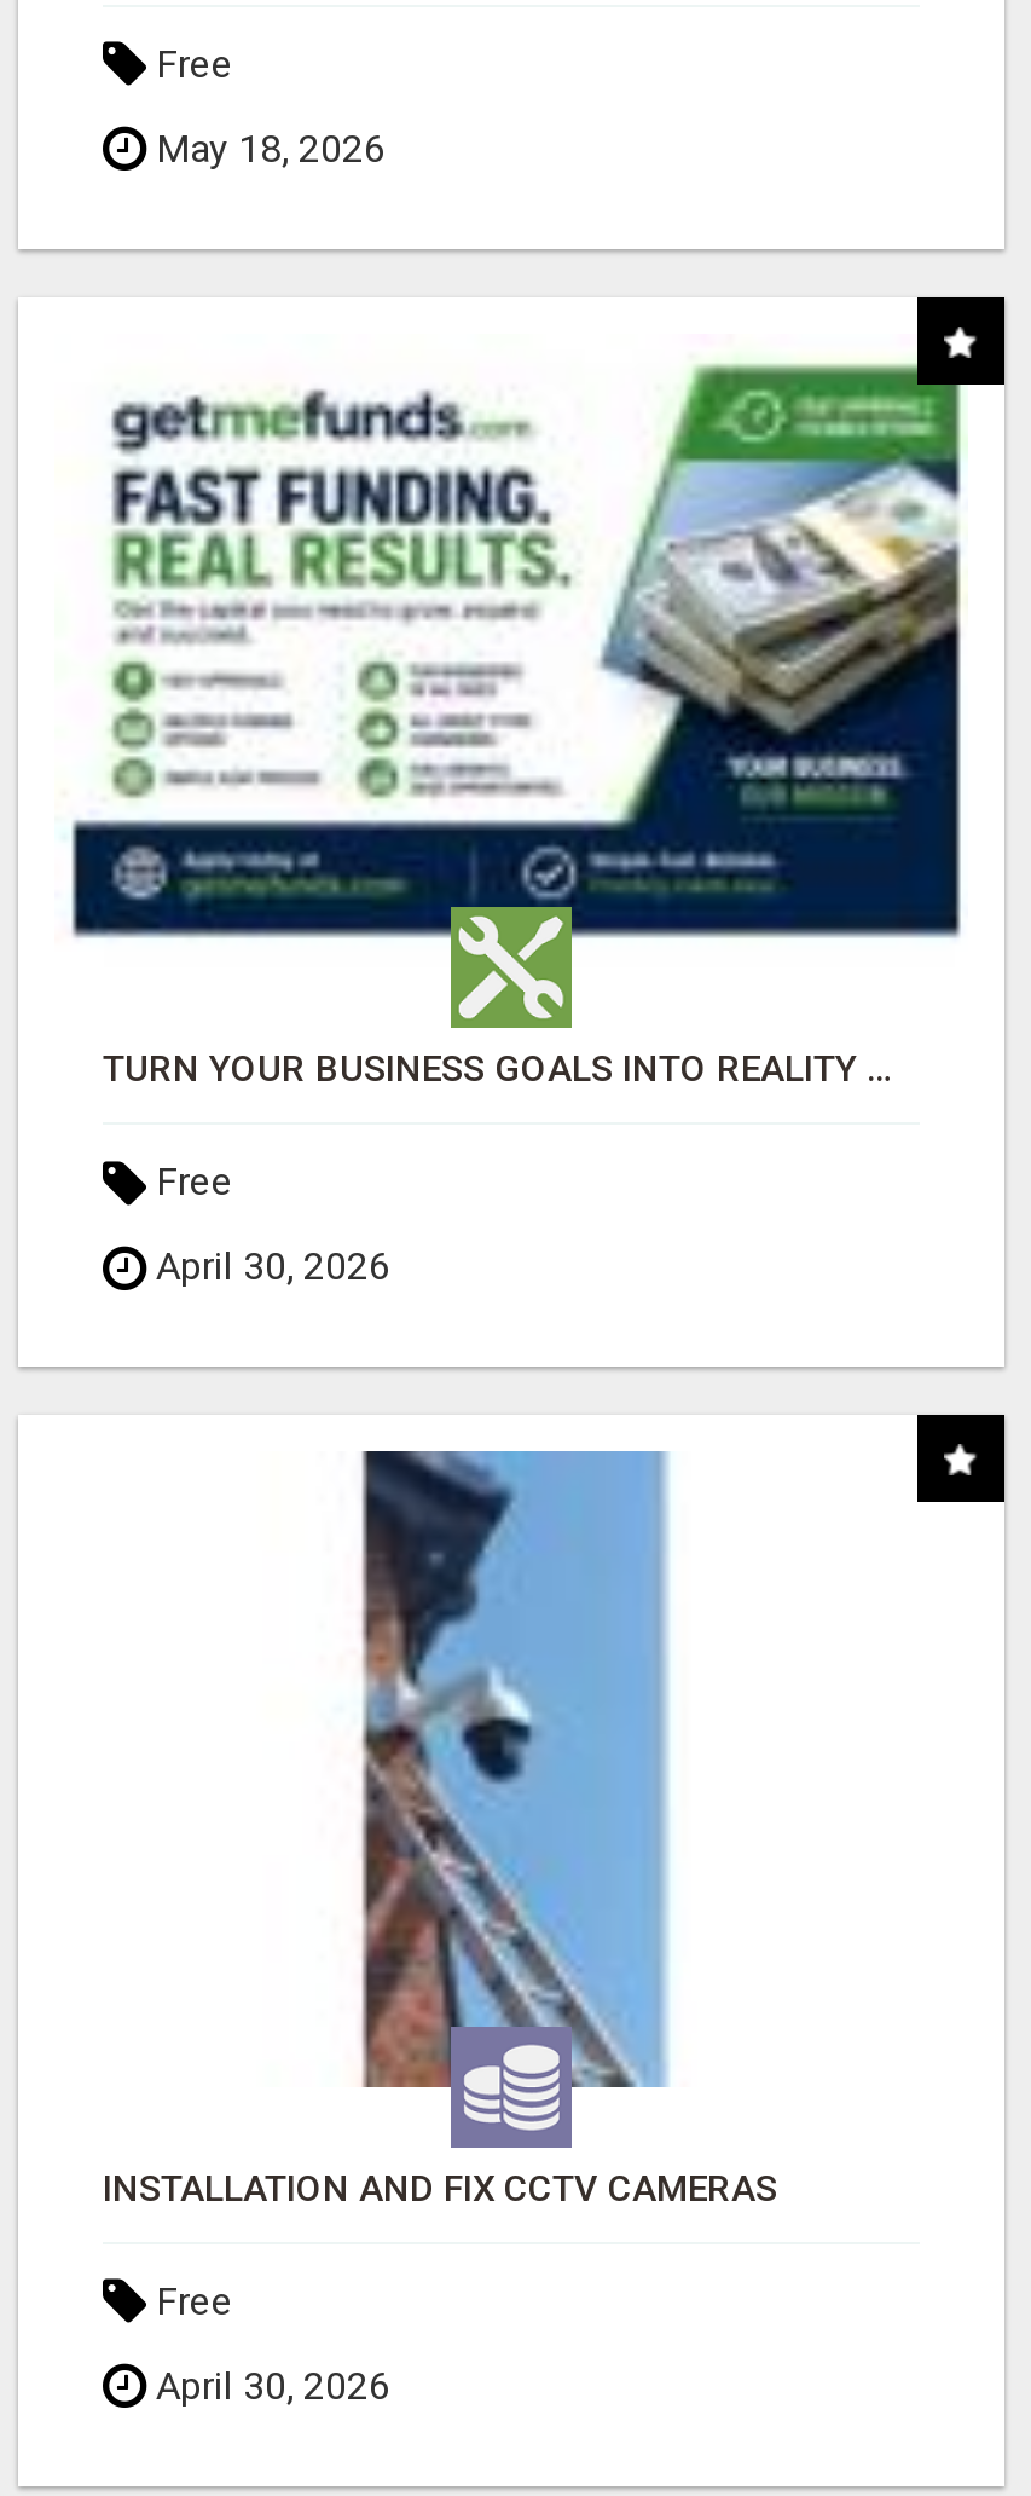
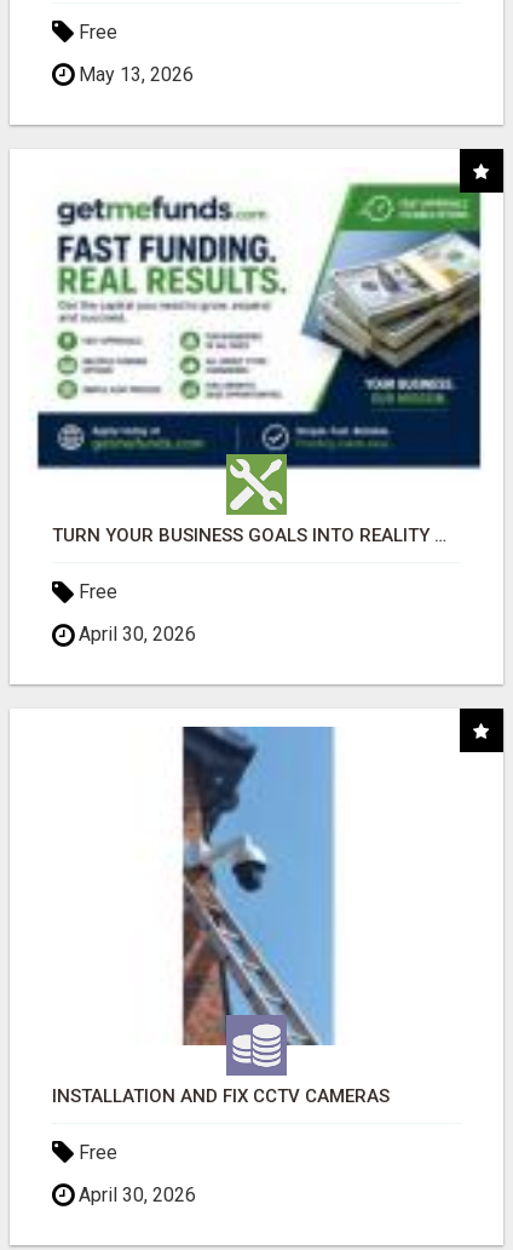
[146,125,386,171] May 18, 2026 -> [74,62,194,85] May 13, 2026

